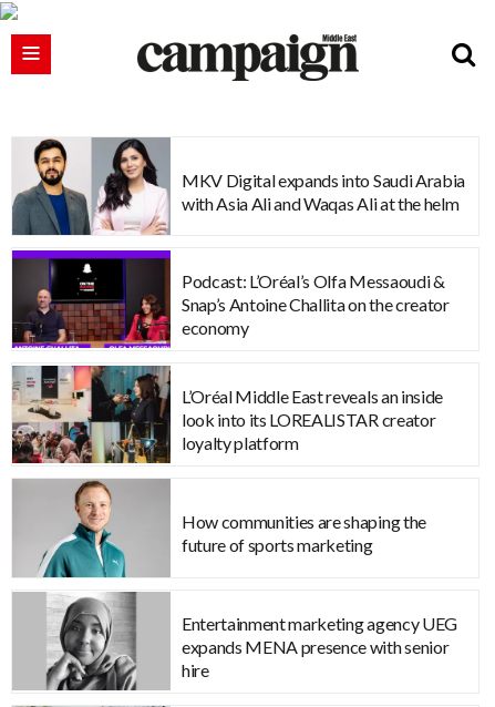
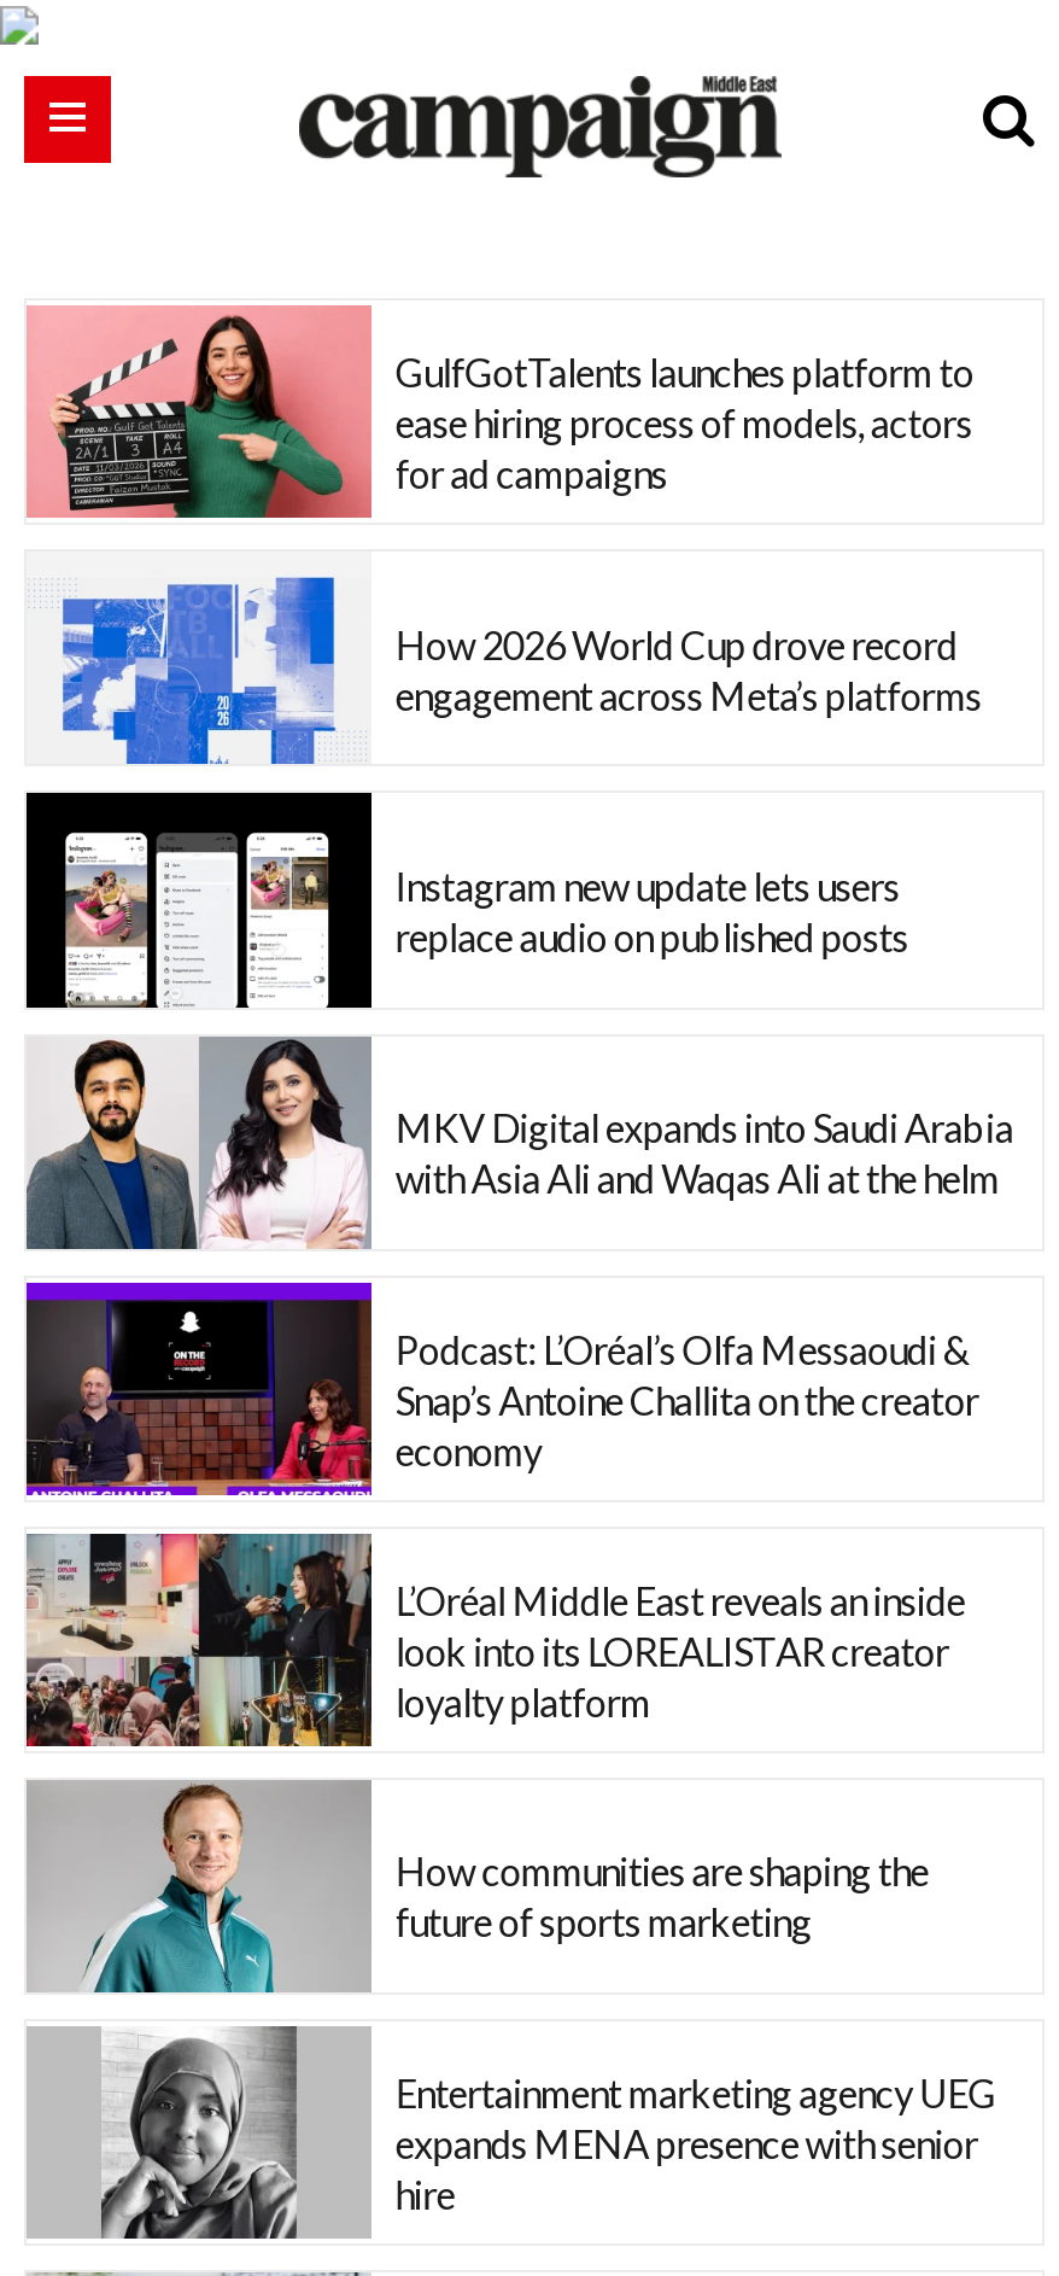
none -> [24,790,908,1010] [image] | Instagram new update lets users | replace audio on published posts
none -> [27,303,974,520] [image] | GulfGotTalents launches platform to | ease hiring process of models, actors | for ad campaigns
none -> [60,573,982,766] [image] | How 2026 World Cup drove record | engagement across Meta’s platforms

